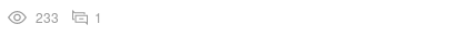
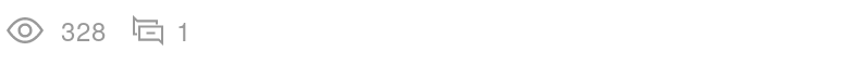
[36,7,102,26] 233 1 -> [61,10,192,47] 328 1

